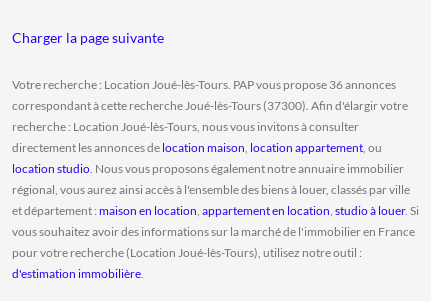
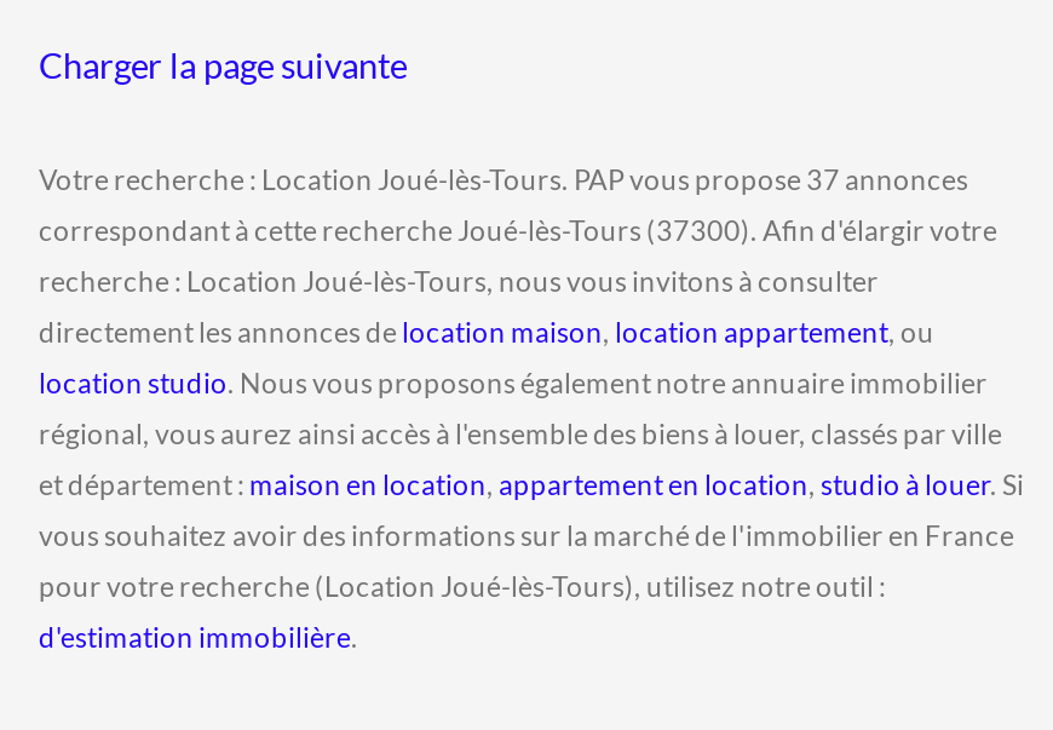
[12,78,396,91] Votre recherche : Location Joué-lès-Tours. PAP vous propose 36 annonces -> [39,163,968,195] Votre recherche : Location Joué-lès-Tours. PAP vous propose 37 annonces

